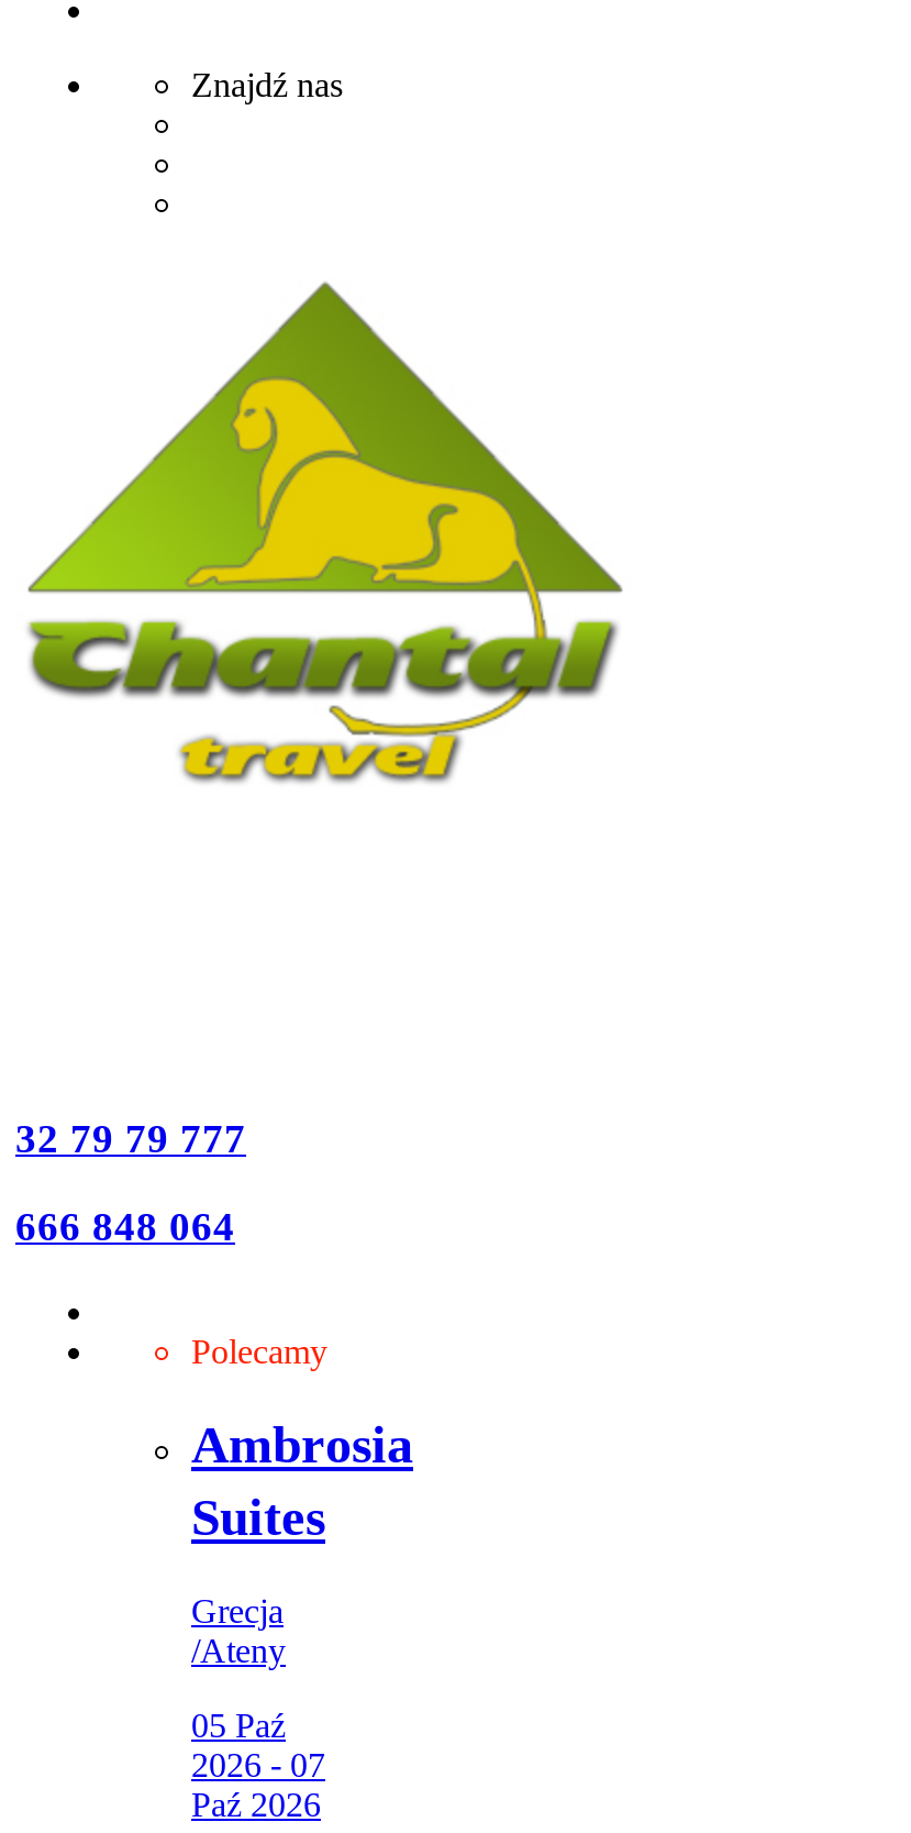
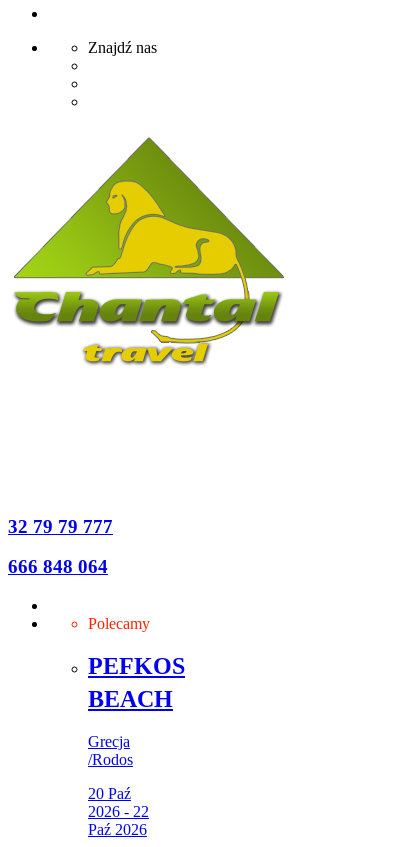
[191,1416,413,1546] Ambrosia | Suites -> [88,653,185,712] PEFKOS | BEACH
[191,1632,286,1669] /Ateny -> [88,751,133,768] /Rodos
[191,1706,325,1783] 05 Paź | 2026 - 07 -> [88,785,149,820] 20 Paź | 2026 - 22

